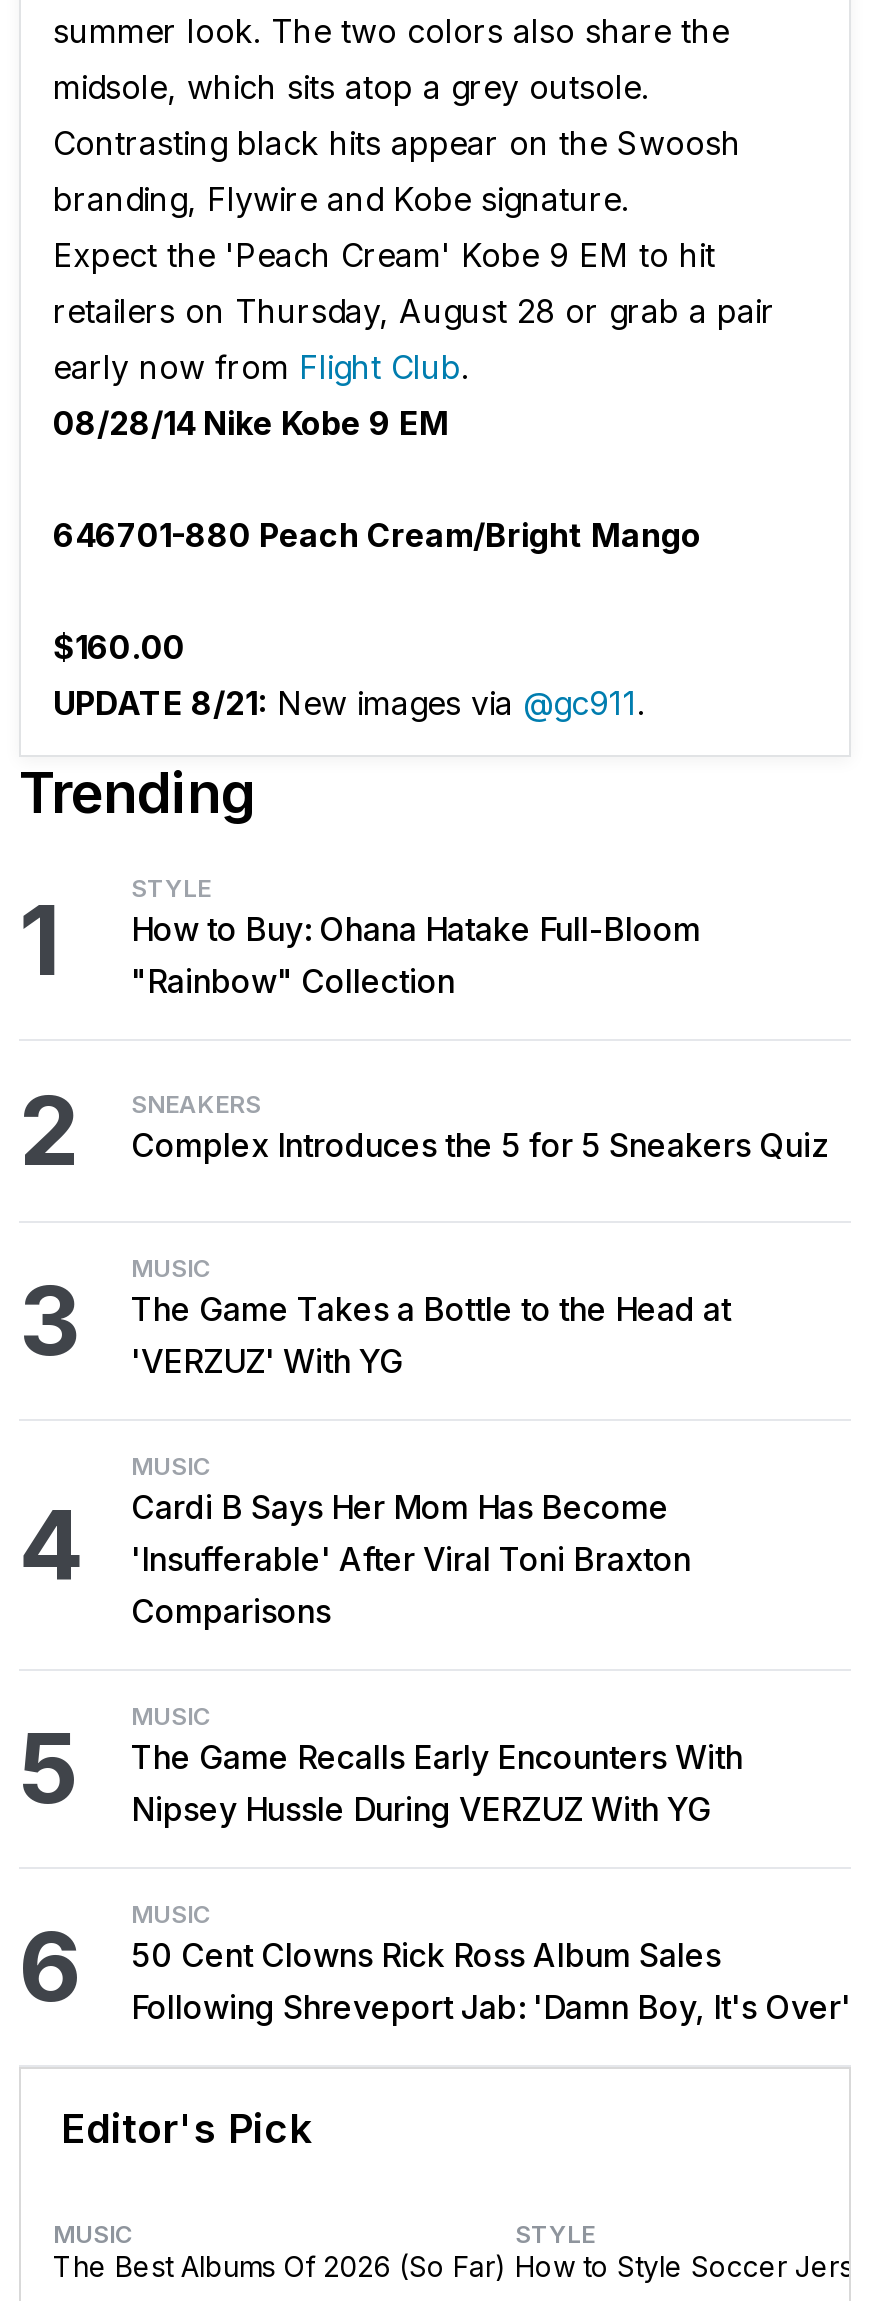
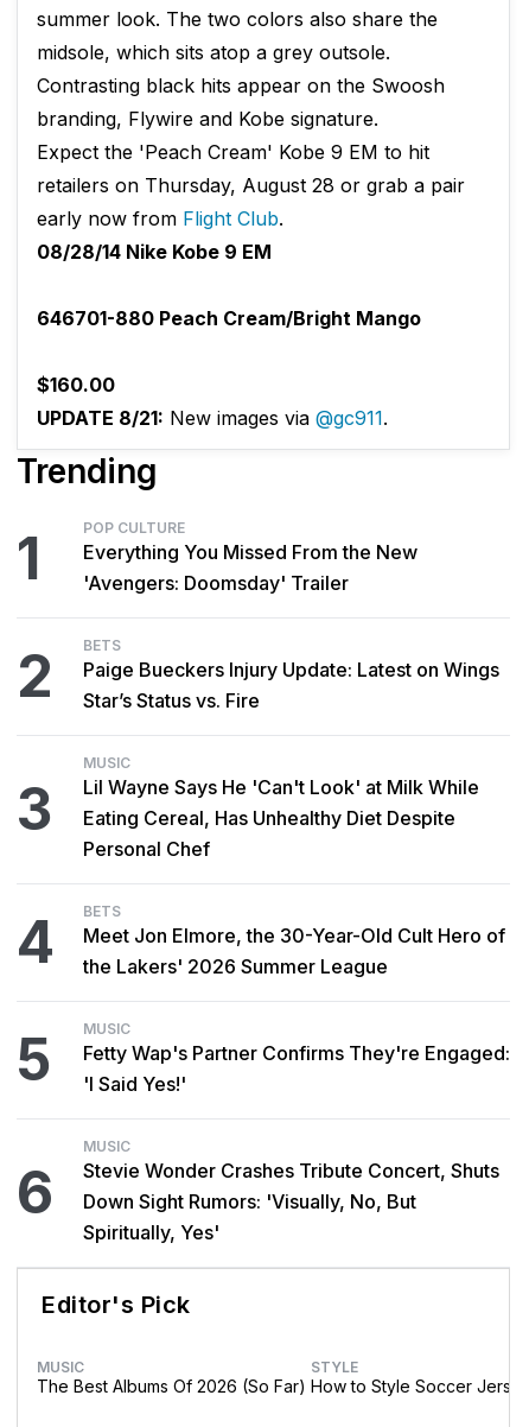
[131,873,701,1001] STYLE | How to Buy: Ohana Hatake Full-Bloom | "Rainbow" Collection -> [83,519,418,595] POP CULTURE | Everything You Missed From the New | 'Avengers: Doomsday' Trailer
[131,1089,829,1165] SNEAKERS | Complex Introduces the 5 for 5 Sneakers Quiz -> [83,636,499,712] BETS | Paige Bueckers Injury Update: Latest on Wings | Star’s Status vs. Fire
[131,1289,731,1381] The Game Takes a Bottle to the Head at | 'VERZUZ' With YG -> [83,775,479,861] Lil Wayne Says He 'Can't Look' at Milk While | Eating Cereal, Has Unhealthy Diet Despite | Personal Chef
[131,1451,691,1631] MUSIC | Cardi B Says Her Mom Has Become | 'Insufferable' After Viral Toni Braxton | Comparisons -> [83,902,506,978] BETS | Meet Jon Elmore, the 30-Year-Old Cult Hero of | the Lakers' 2026 Summer League
[131,1737,743,1829] The Game Recalls Early Encounters With | Nipsey Hussle During VERZUZ With YG -> [83,1041,510,1096] Fetty Wap's Partner Confirms They're Engaged: | 'I Said Yes!'
[131,1935,851,2027] 50 Cent Clowns Rick Ross Album Sales | Following Shreveport Jab: 'Damn Boy, It's Over' -> [83,1159,499,1244] Stevie Wonder Crashes Tribute Concert, Shuts | Down Sight Rumors: 'Visually, No, But | Spiritually, Yes'

